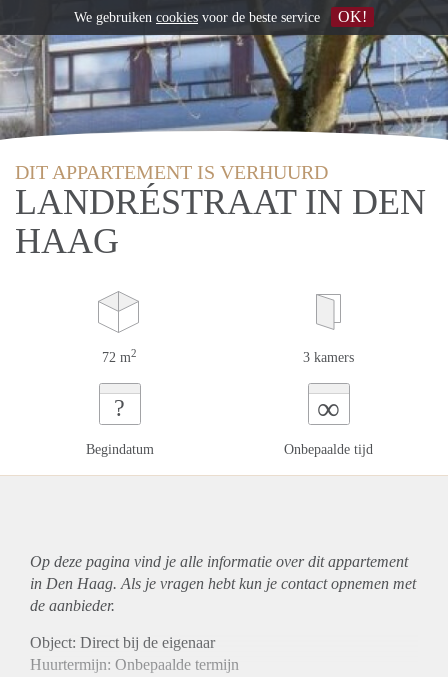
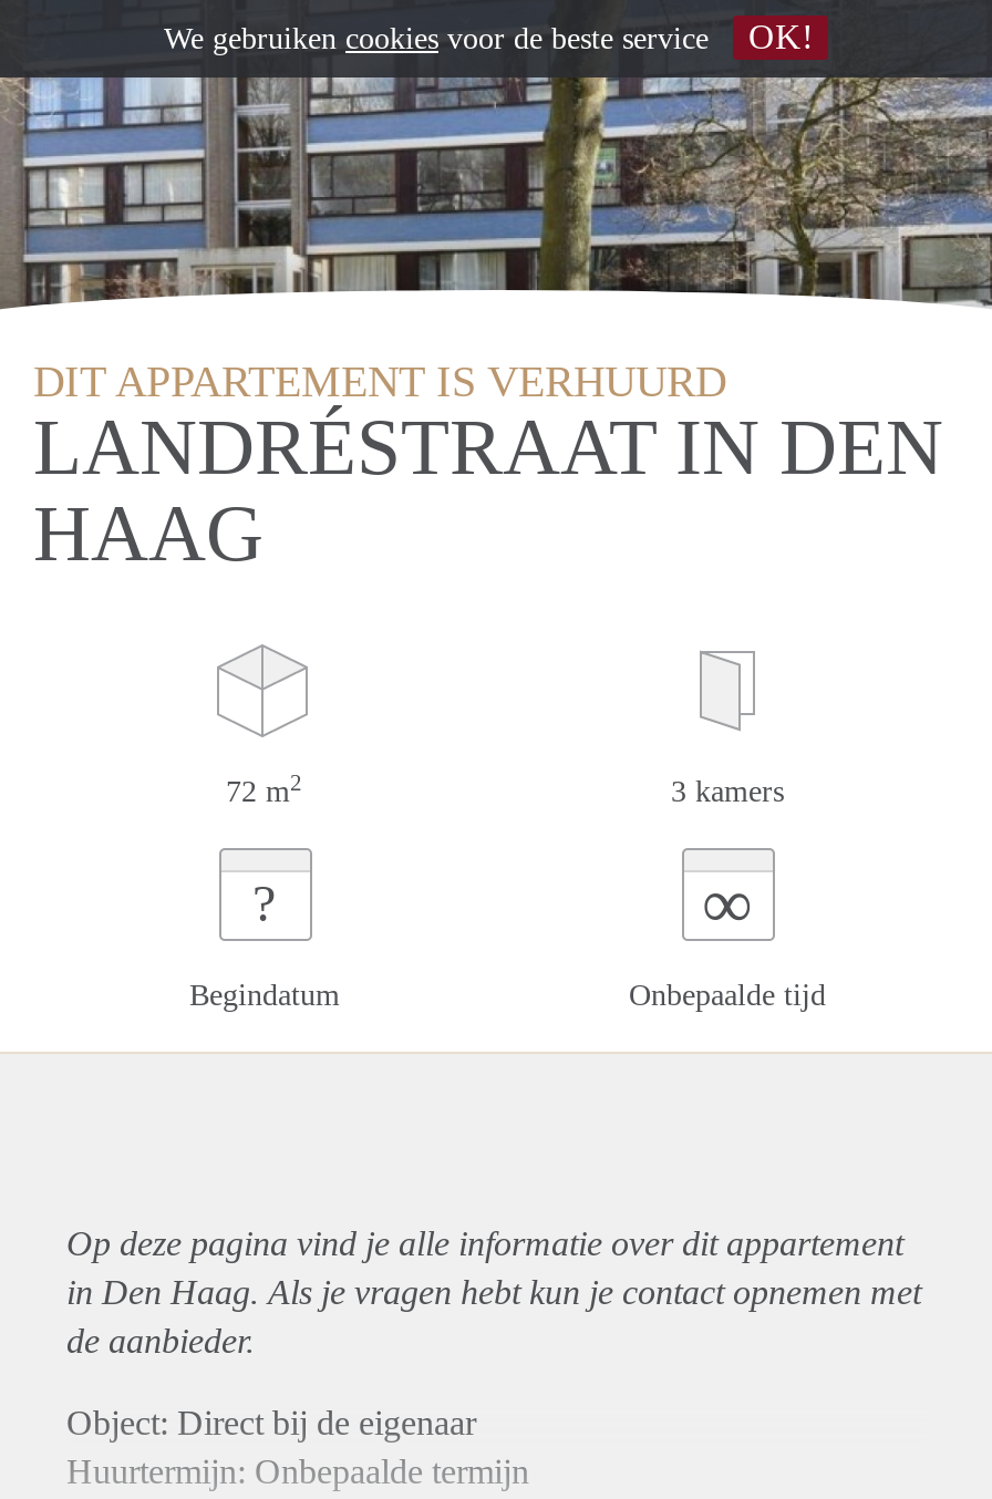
[3,34,445,139] [image] -> [7,75,985,303] [image]

